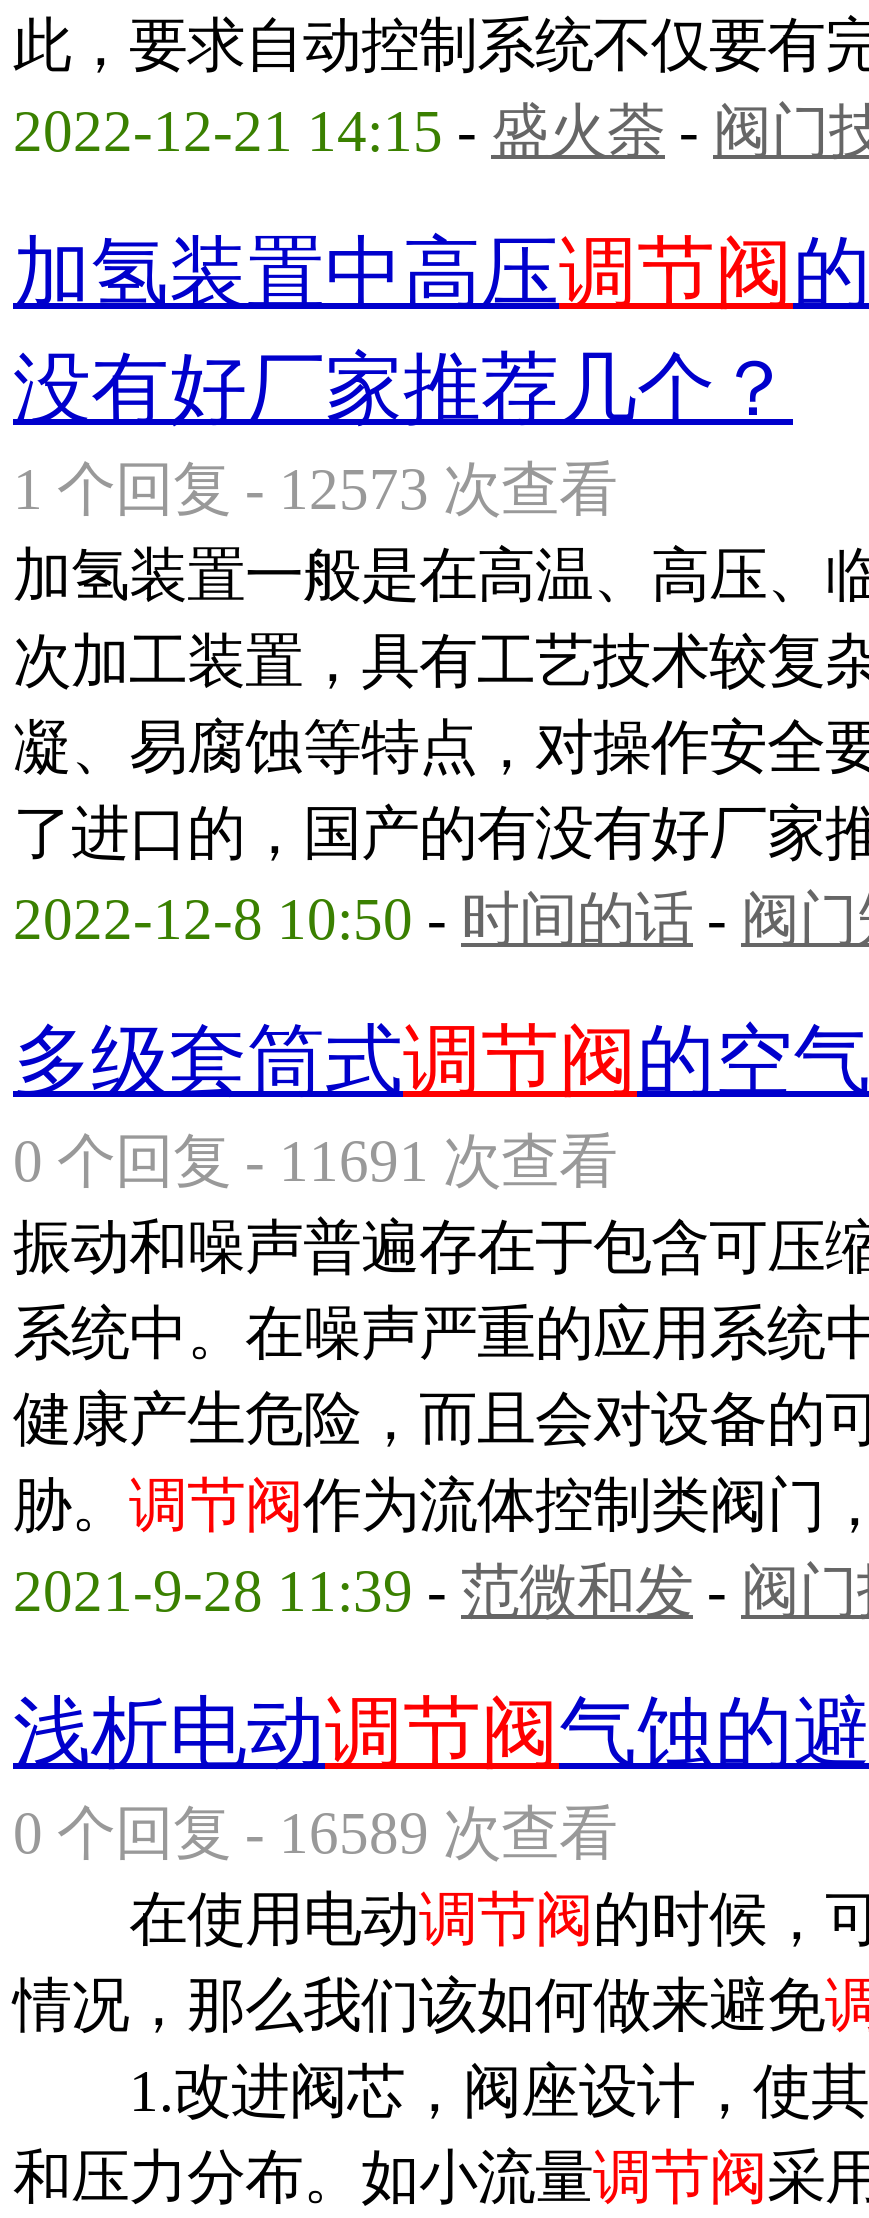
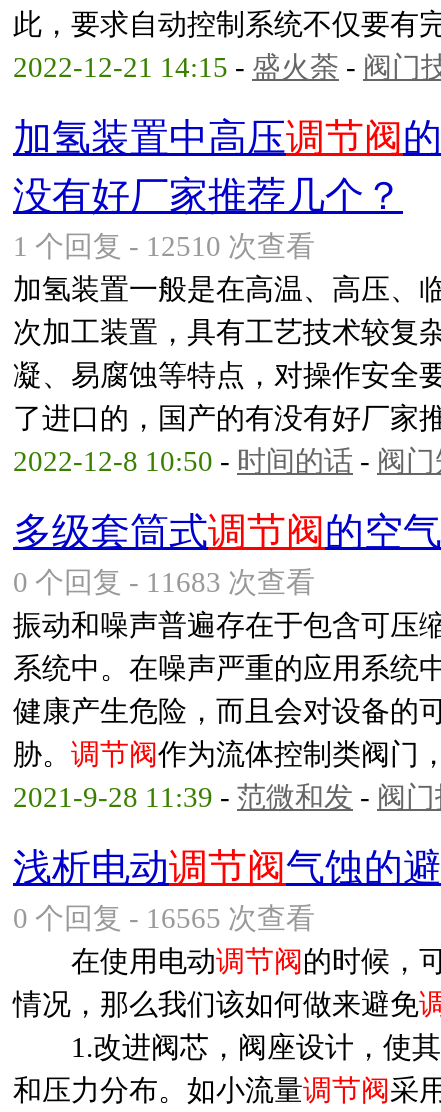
[13,457,617,521] 1 个回复 - 12573 次查看 -> [13,230,315,262] 1 个回复 - 12510 次查看
[13,1129,617,1193] 0 个回复 - 11691 次查看 -> [13,566,315,598] 0 个回复 - 11683 次查看
[13,1801,617,1865] 0 个回复 - 16589 次查看 -> [13,902,315,934] 0 个回复 - 16565 次查看

